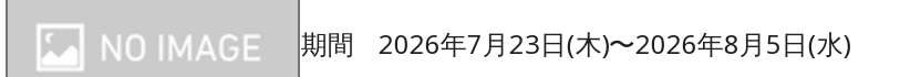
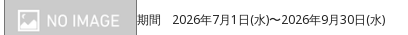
[378,26,850,63] 2026年7月23日(木)〜2026年8月5日(水) -> [172,11,385,28] 2026年7月1日(水)〜2026年9月30日(水)

